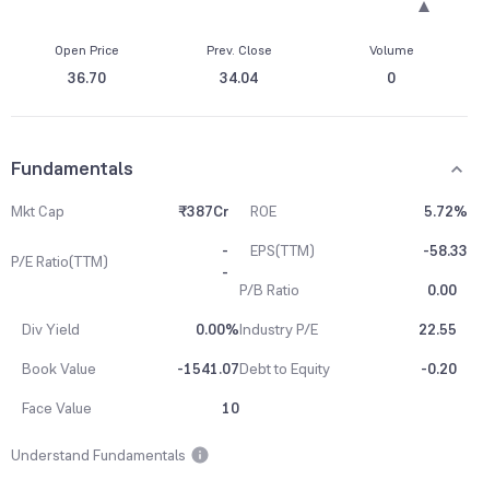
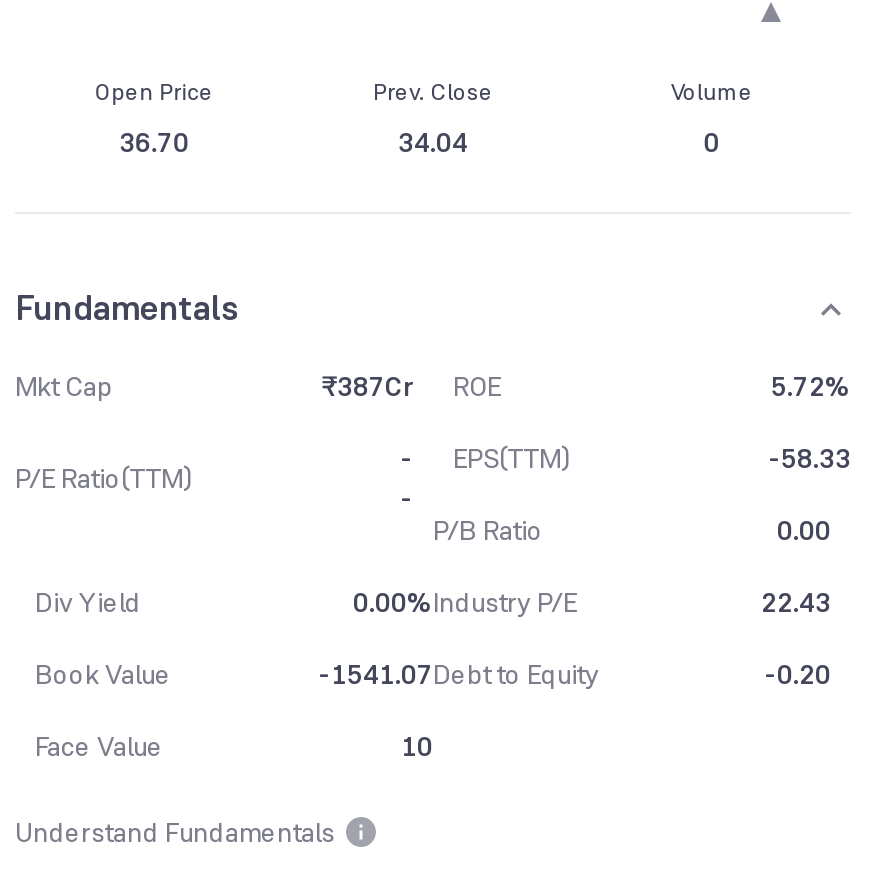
[419,319,457,339] 22.55 -> [761,584,831,620] 22.43

